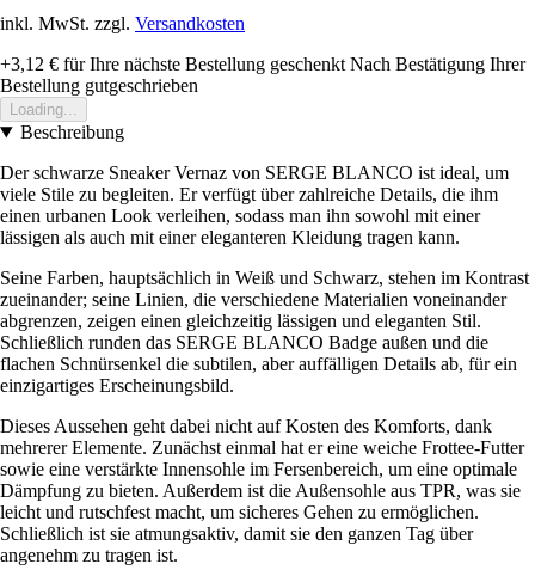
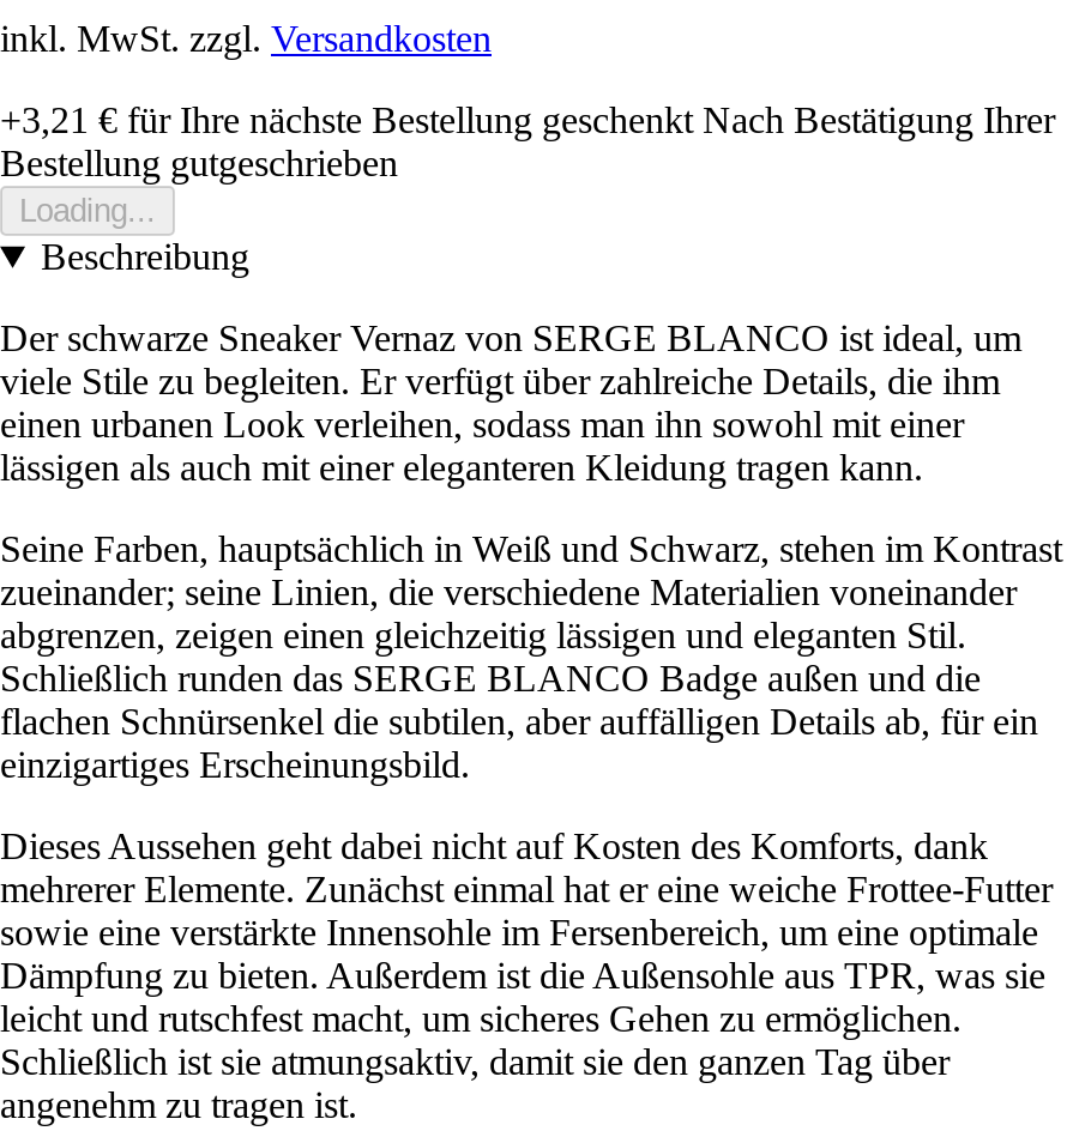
[0,54,525,74] +3,12 €für Ihre nächste Bestellung geschenkt Nach Bestätigung Ihrer -> [0,100,1055,141] +3,21 €für Ihre nächste Bestellung geschenkt Nach Bestätigung Ihrer

